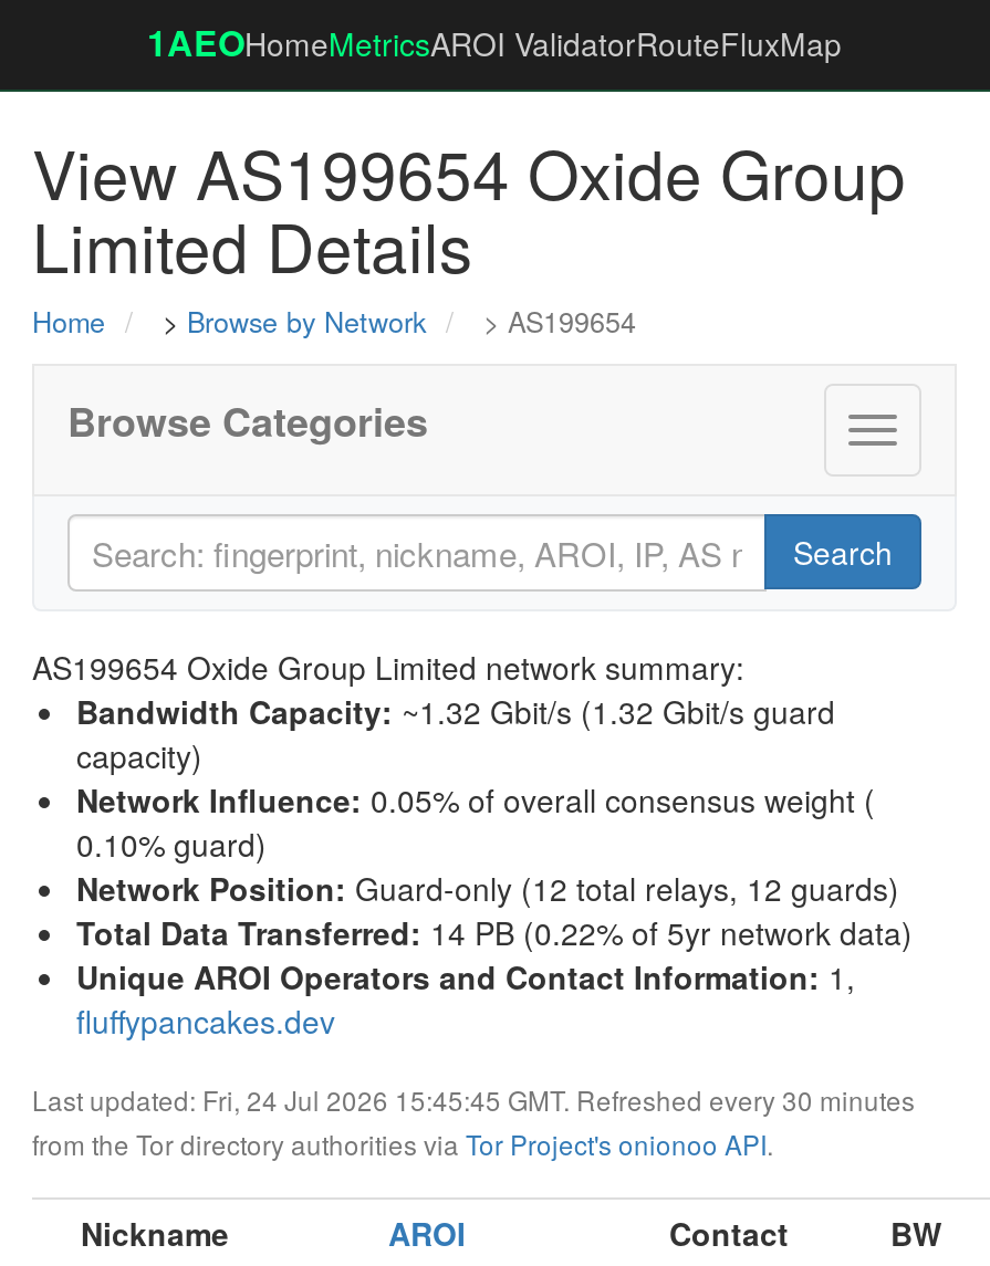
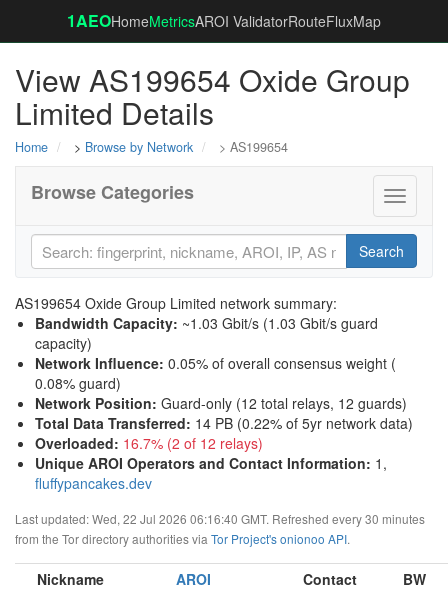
[76,689,835,733] Bandwidth Capacity: ~1.32 Gbit/s (1.32 Gbit/s guard -> [35,313,378,333] Bandwidth Capacity: ~1.03 Gbit/s (1.03 Gbit/s guard
[76,822,267,866] 0.10% guard) -> [35,373,121,393] 0.08% guard)
none -> [35,433,263,453] Overloaded: 16.7% (2 of 12 relays)
[32,1080,915,1118] Last updated: Fri, 24 Jul 2026 15:45:45 GMT. Refreshed every 30 minutes -> [15,510,425,527] Last updated: Wed, 22 Jul 2026 06:16:40 GMT. Refreshed every 30 minutes

